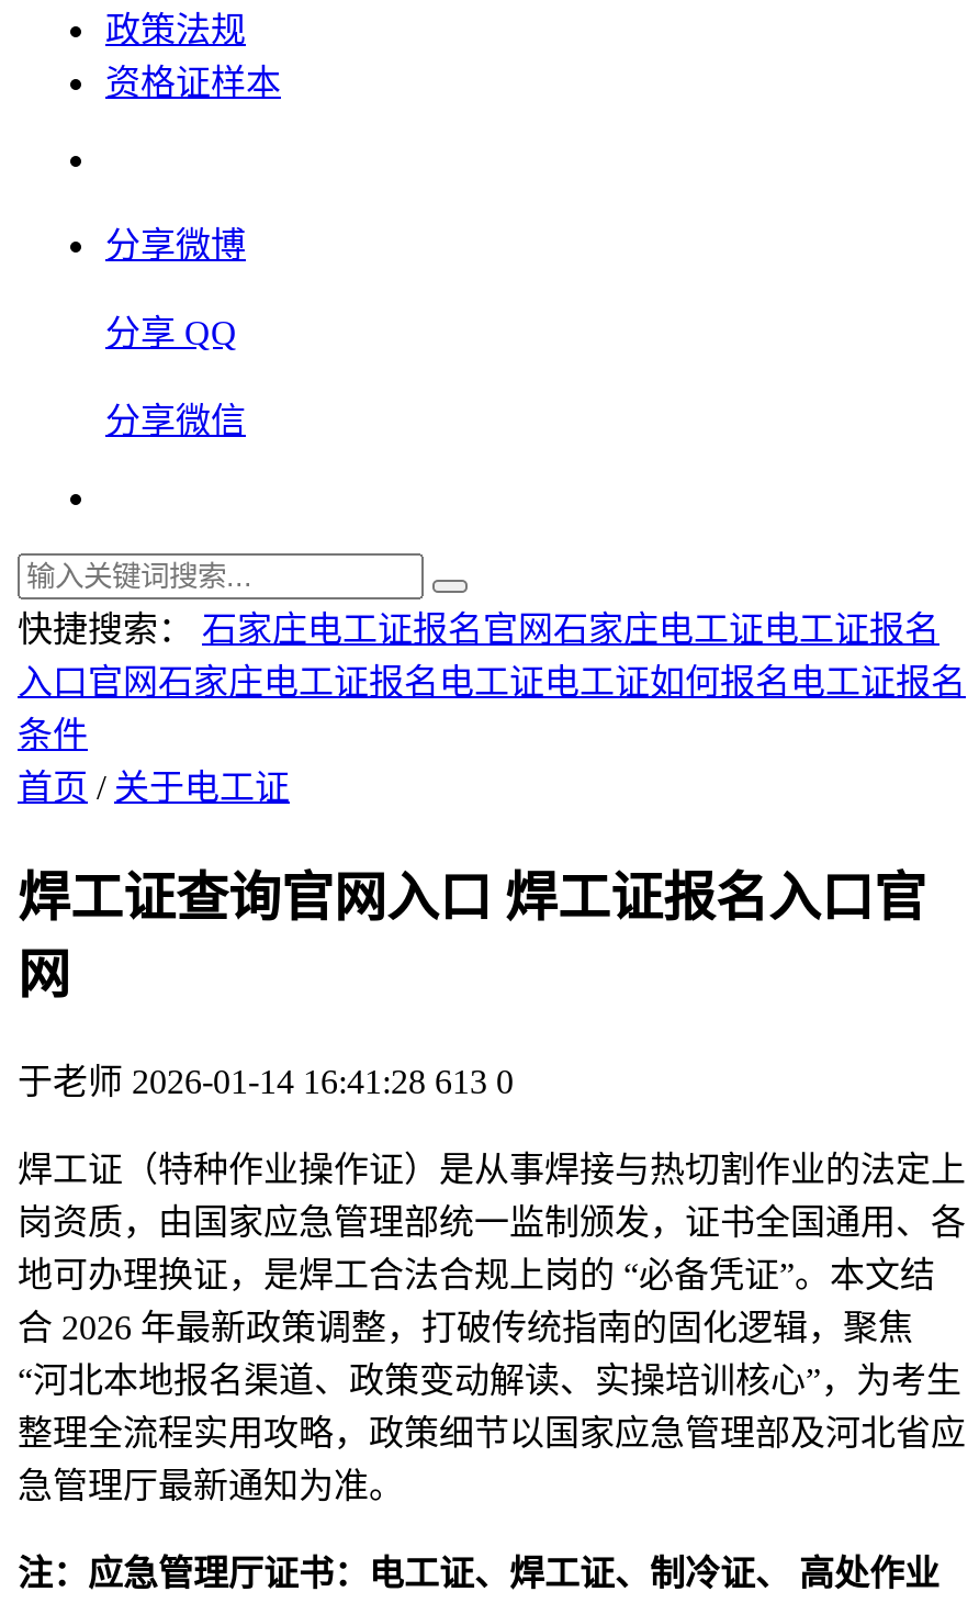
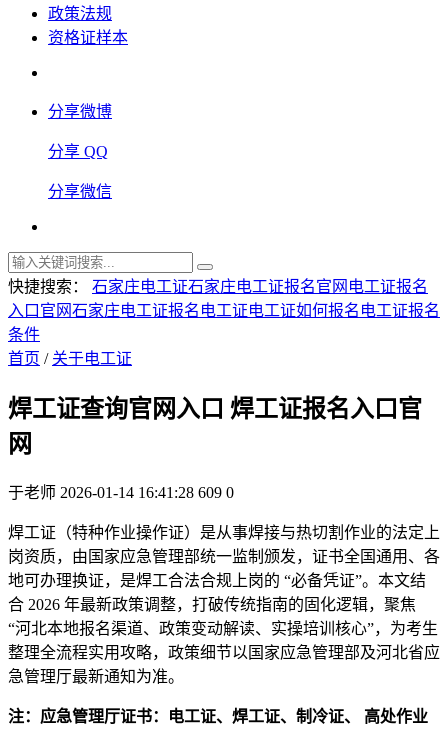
[18,610,939,648] 快捷搜索： 石家庄电工证报名官网石家庄电工证电工证报名 -> [8,278,428,295] 快捷搜索： 石家庄电工证石家庄电工证报名官网电工证报名
[18,1062,514,1100] 于老师 2026-01-14 16:41:28 613 0 -> [8,484,234,501] 于老师 2026-01-14 16:41:28 609 0

